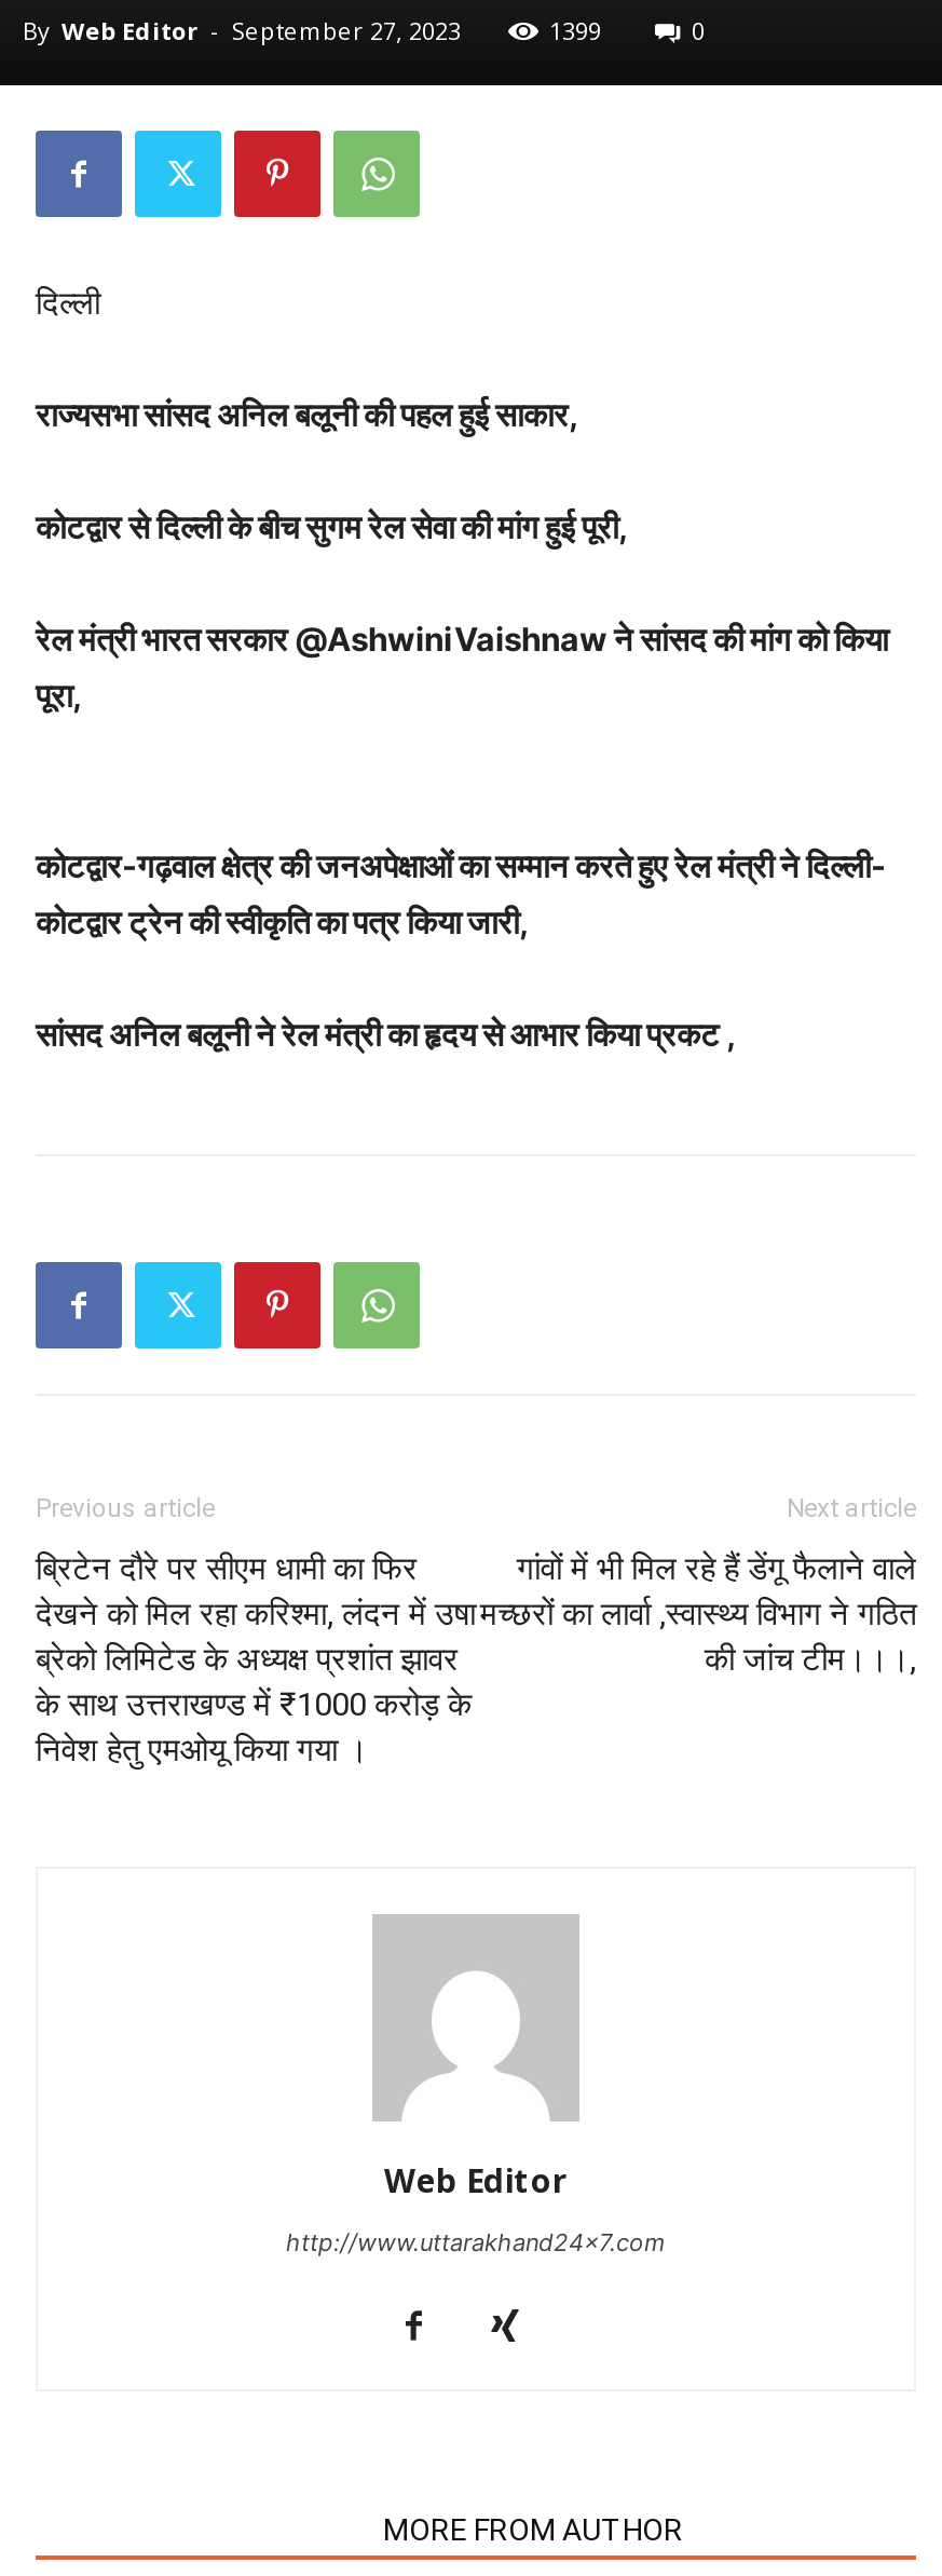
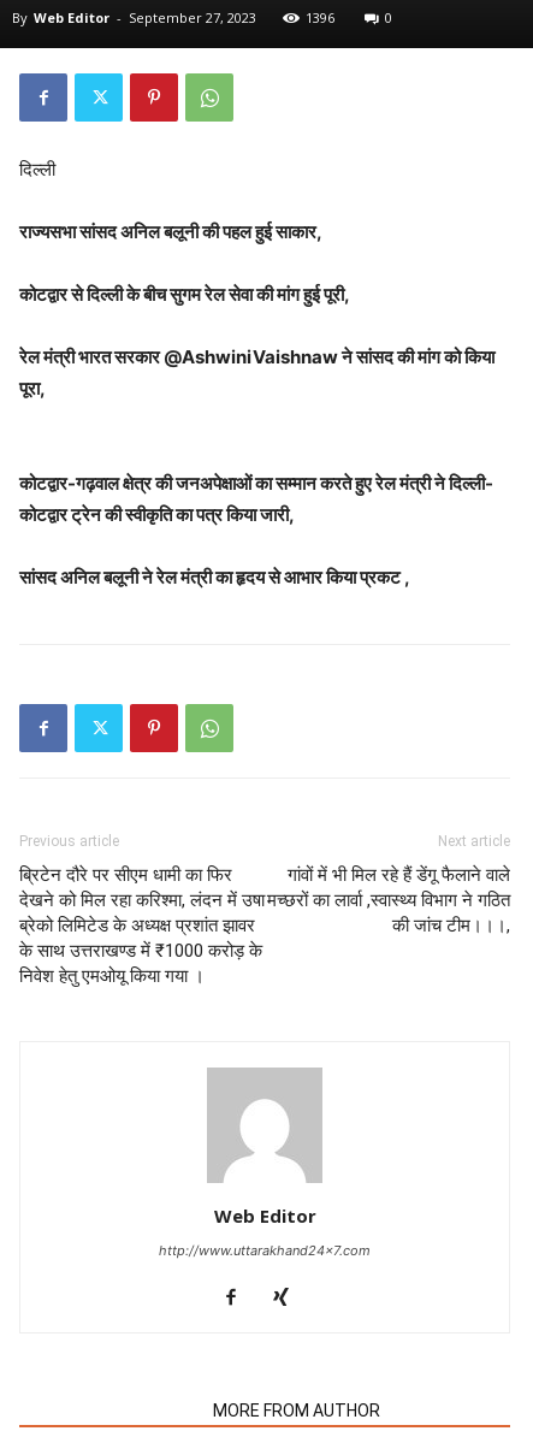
[549,14,601,46] 1399 -> [306,8,334,26] 1396

